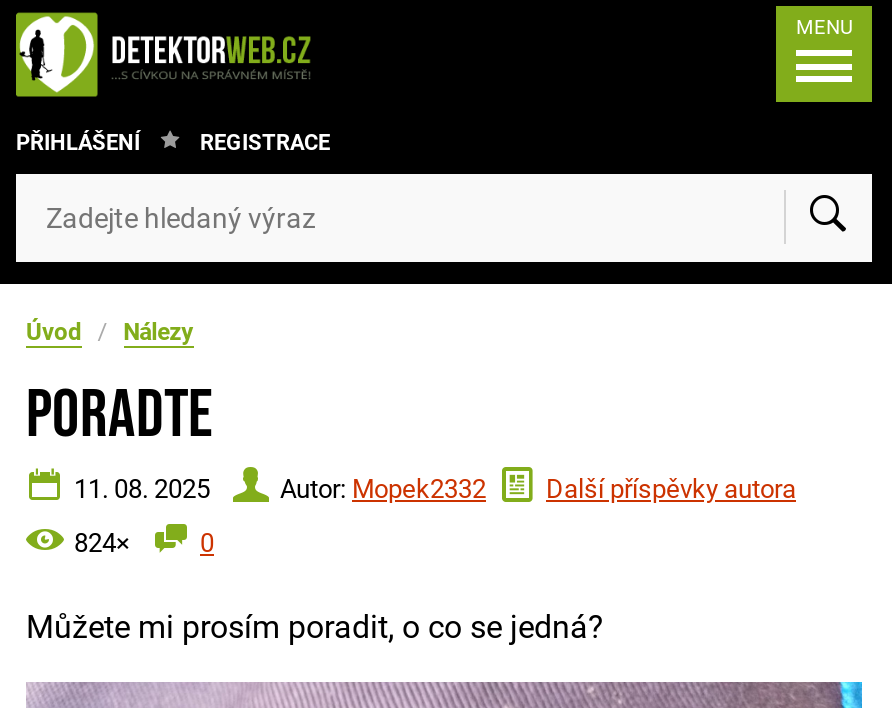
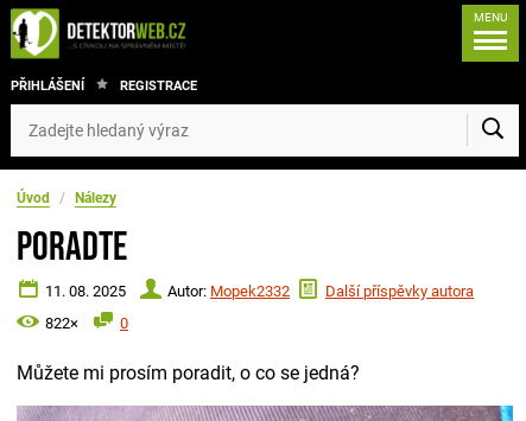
[74,528,130,558] 824× -> [45,314,78,332] 822×

